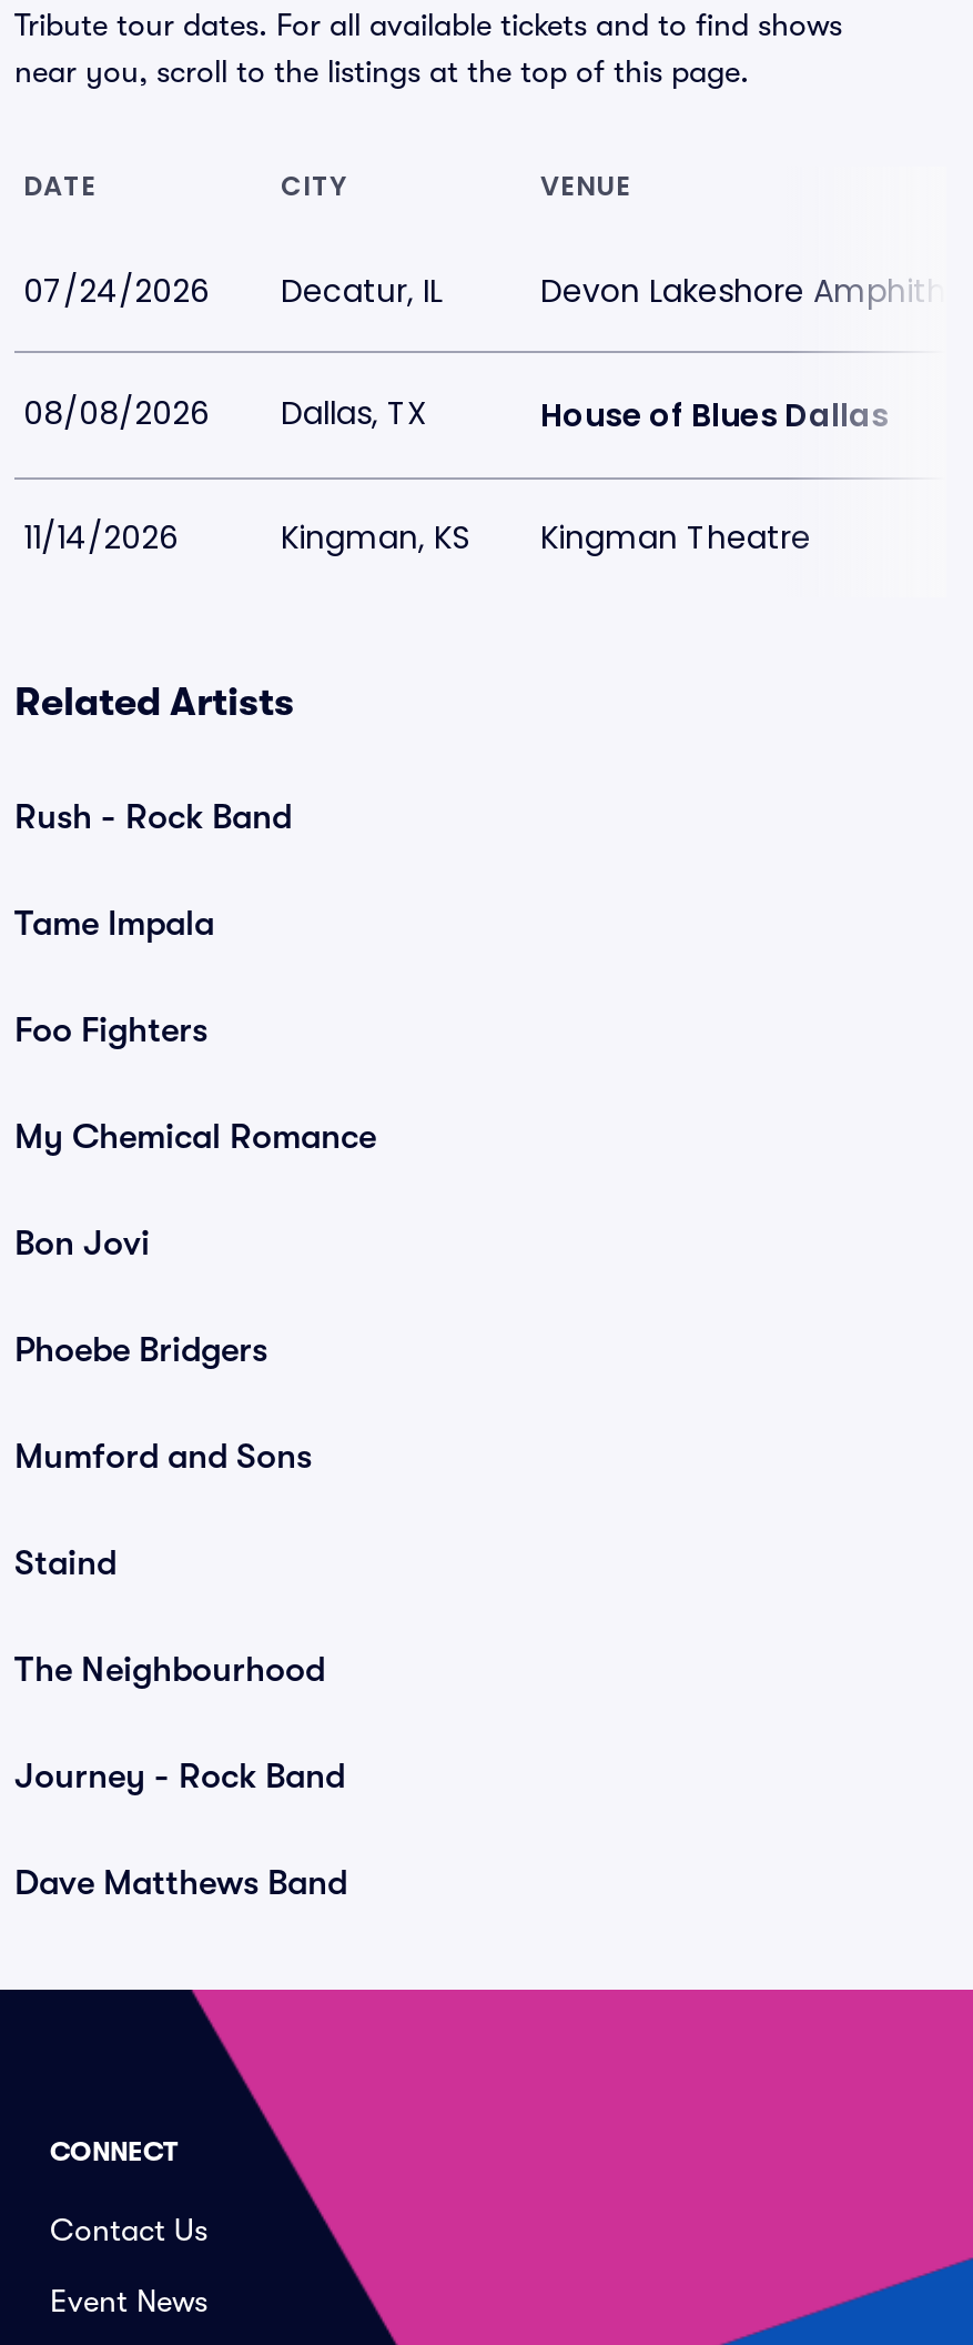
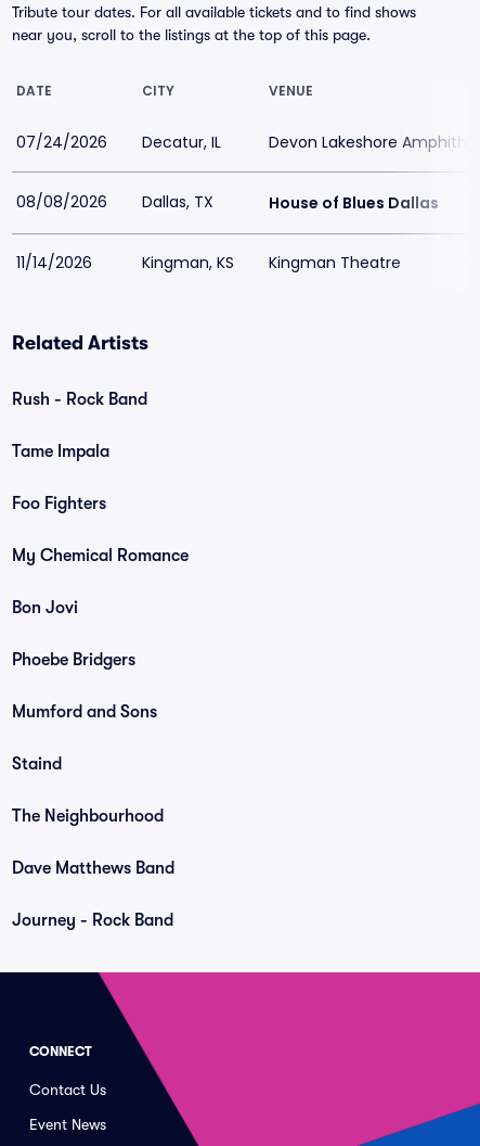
moved [14,1757,345,1797] -> [12,911,173,930]: Journey - Rock Band
moved [14,1863,347,1903] -> [12,858,174,878]: Dave Matthews Band

